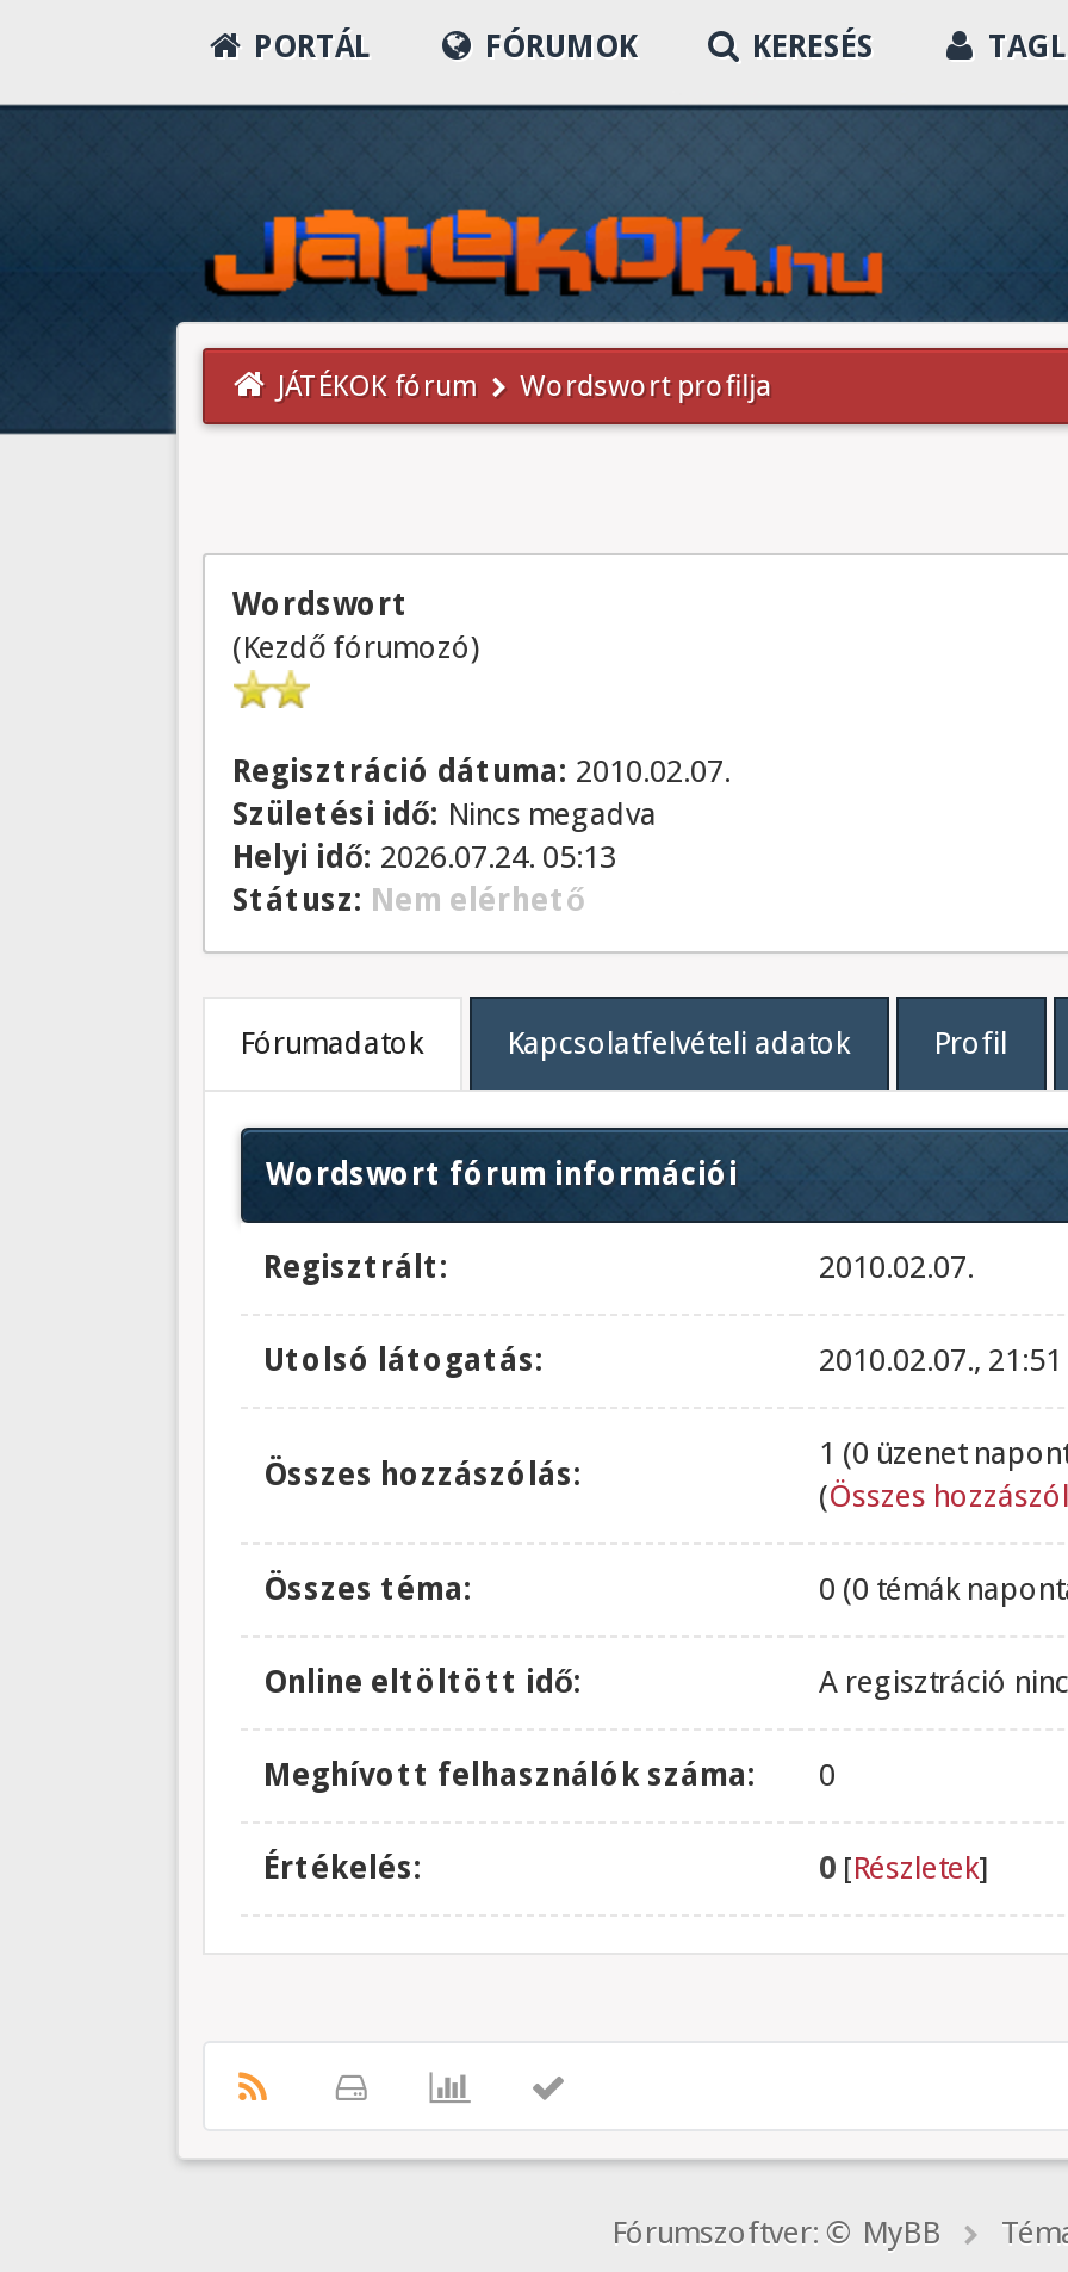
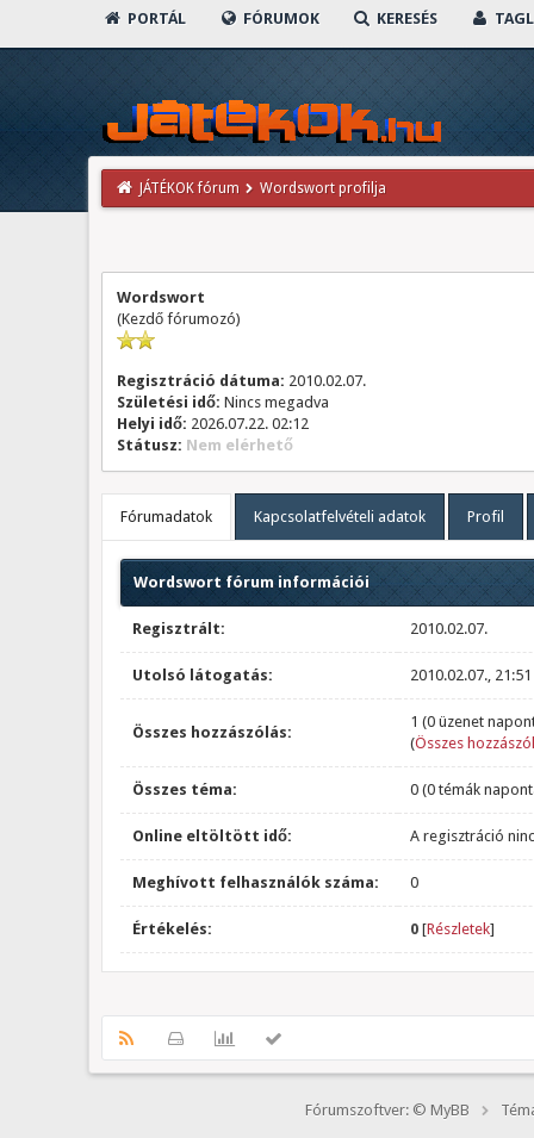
[232,839,616,875] Helyi idő: 2026.07.24. 05:13 -> [116,415,308,433] Helyi idő: 2026.07.22. 02:12

